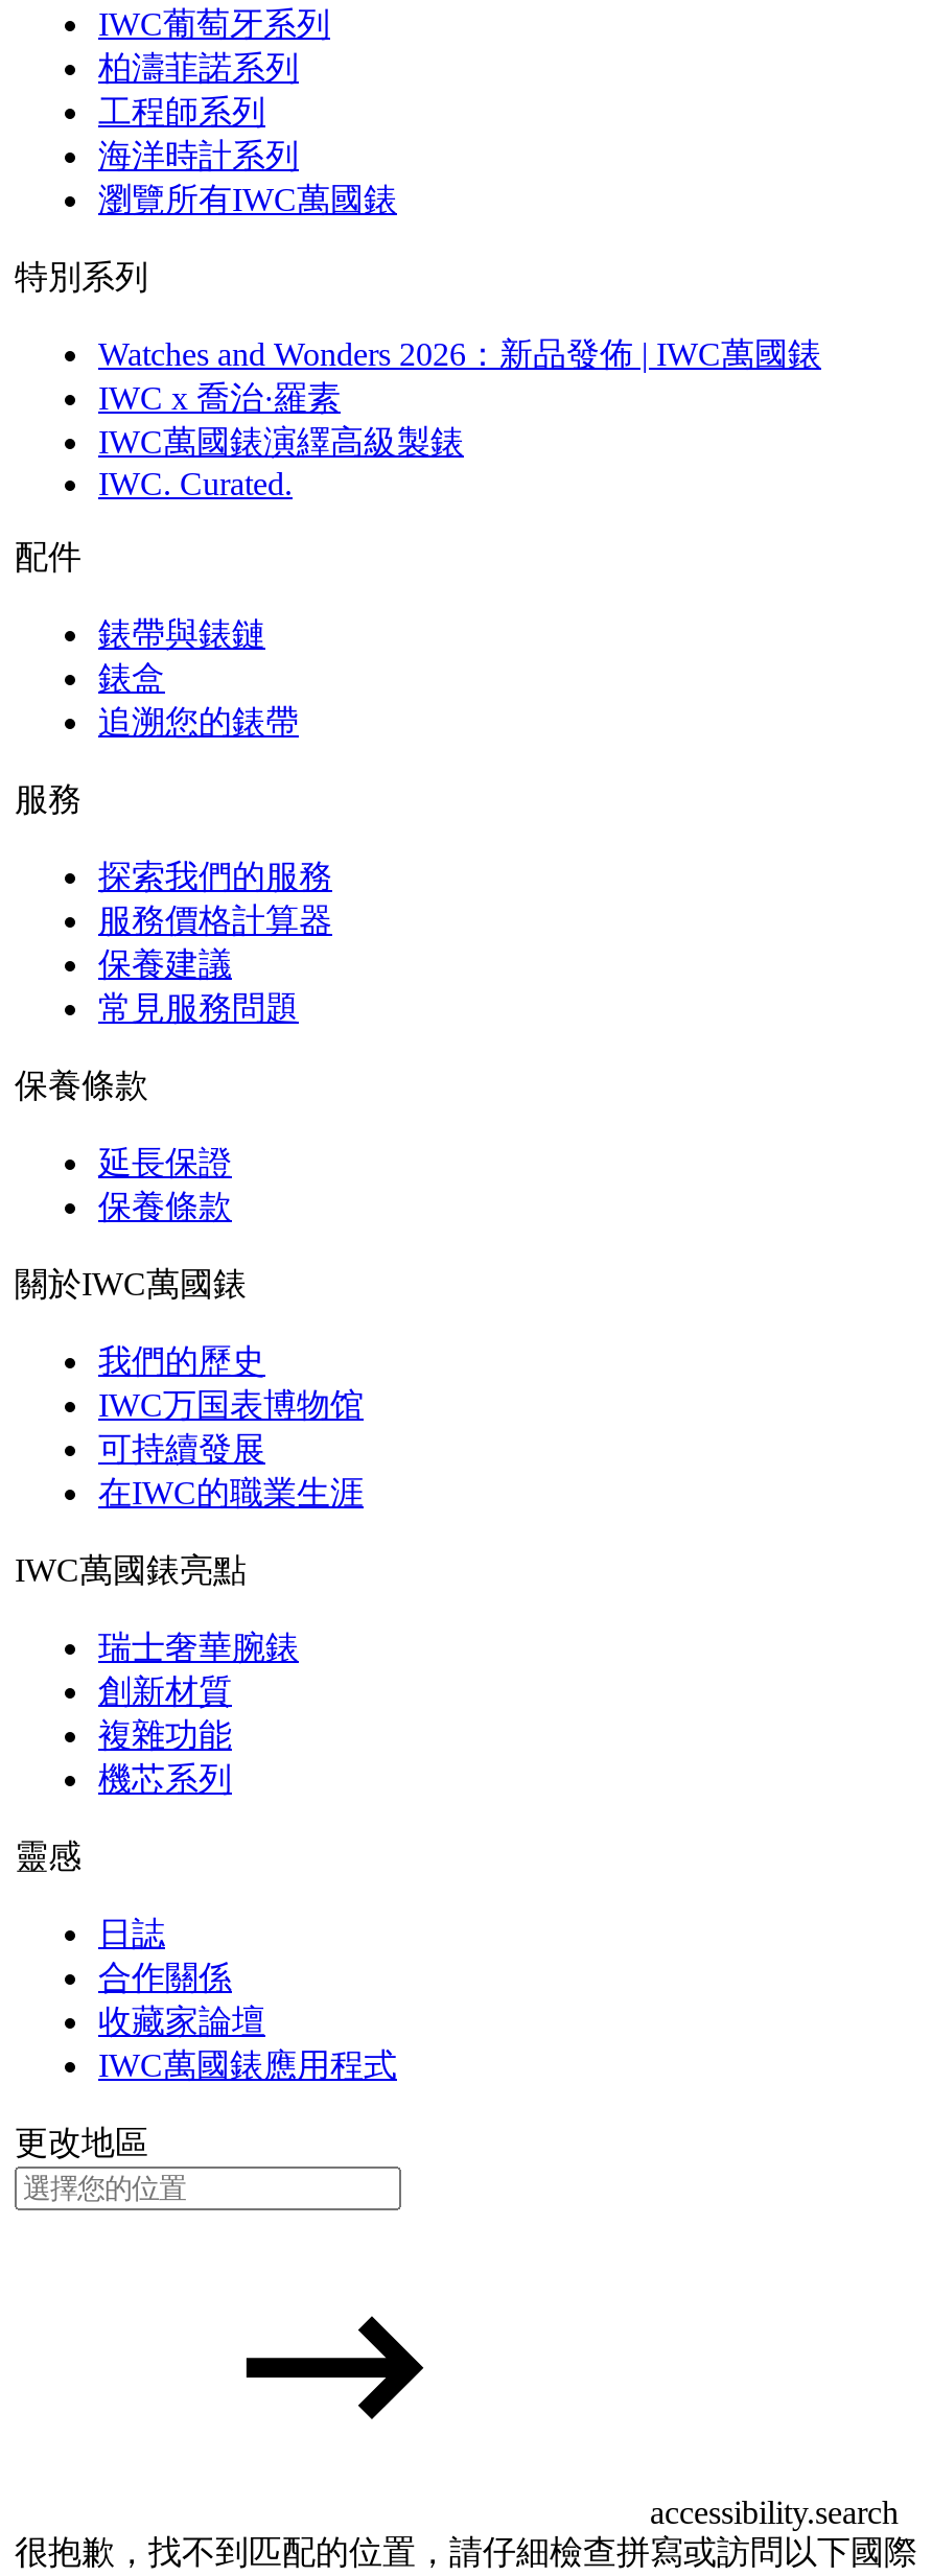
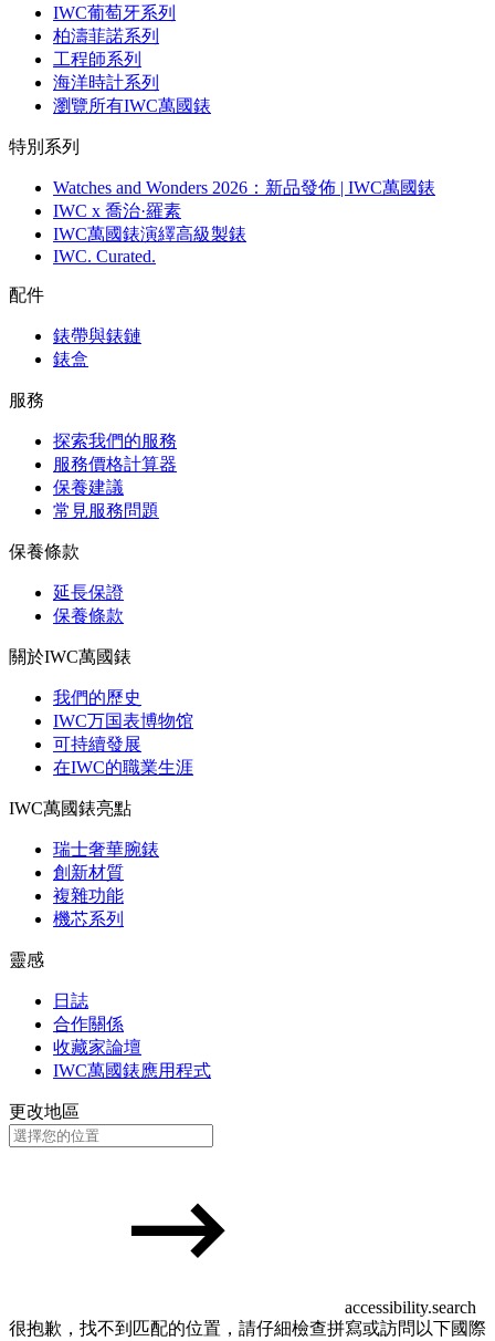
[98,704,299,740] 追溯您的錶帶 -> none

